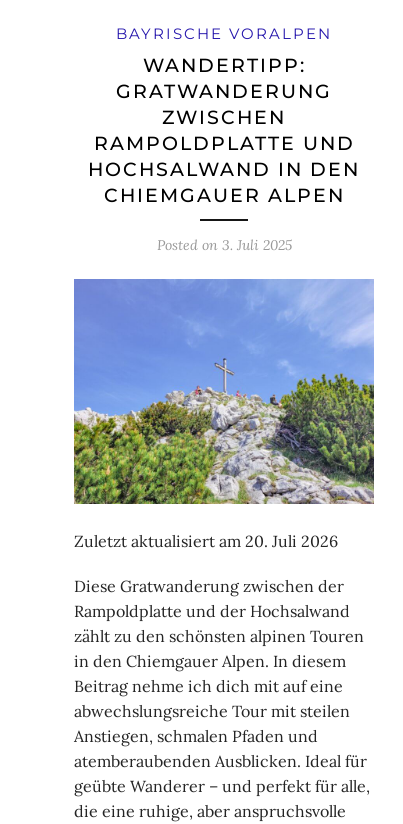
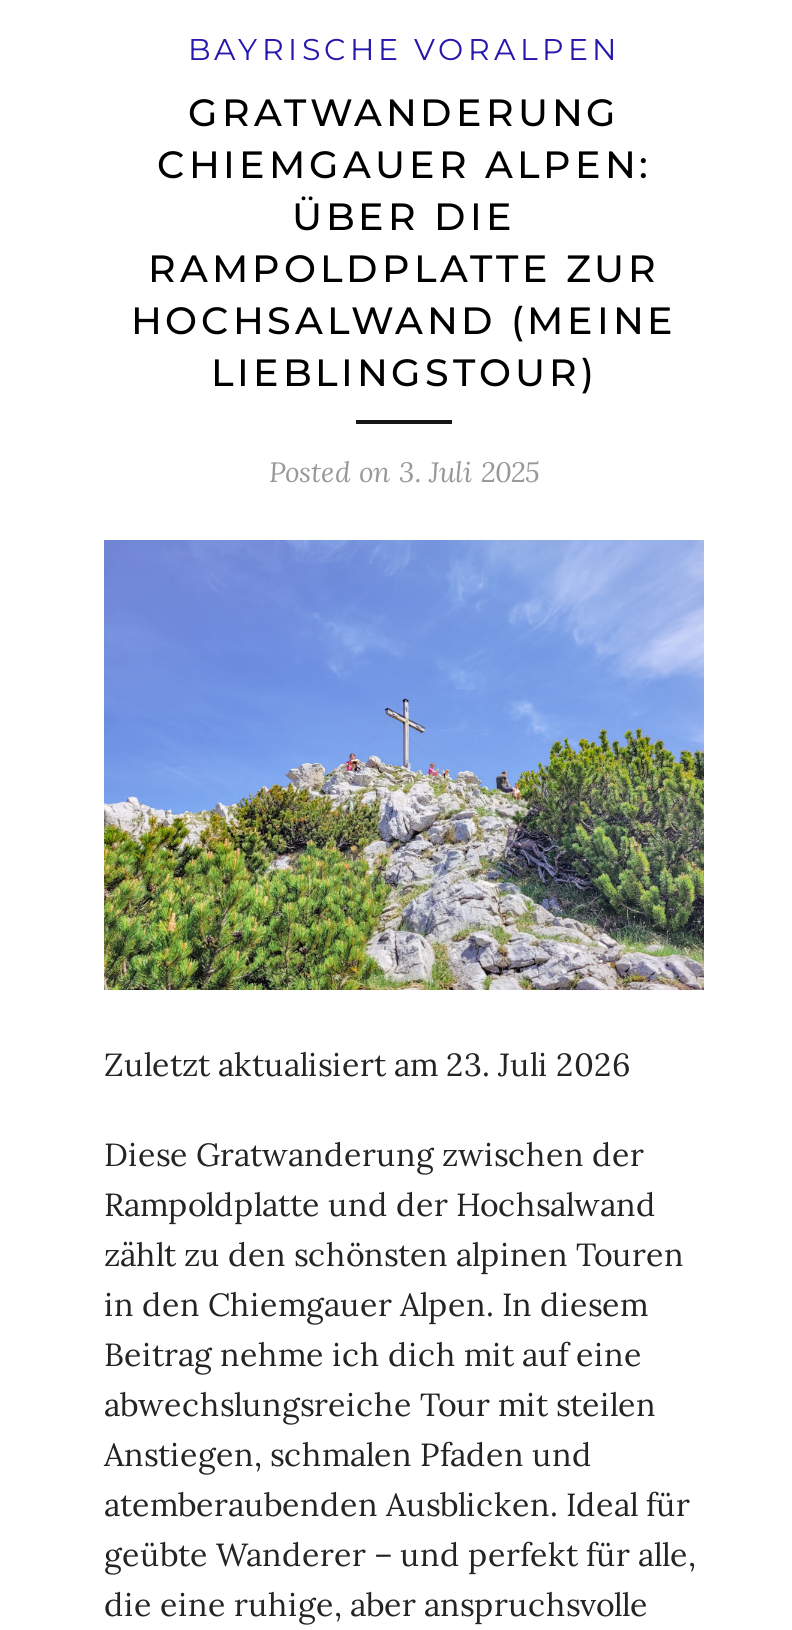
[142,54,305,77] WANDERTIPP: -> none
moved [116,80,332,103] -> [188,90,620,136]: GRATWANDERUNG
[88,106,360,207] ZWISCHEN | RAMPOLDPLATTE UND | HOCHSALWAND IN DEN | CHIEMGAUER ALPEN -> [131,142,677,396] CHIEMGAUER ALPEN: | ÜBER DIE | RAMPOLDPLATTE ZUR | HOCHSALWAND (MEINE | LIEBLINGSTOUR)
[74,531,338,551] Zuletzt aktualisiert am 20. Juli 2026 -> [104,1044,630,1084] Zuletzt aktualisiert am 23. Juli 2026

